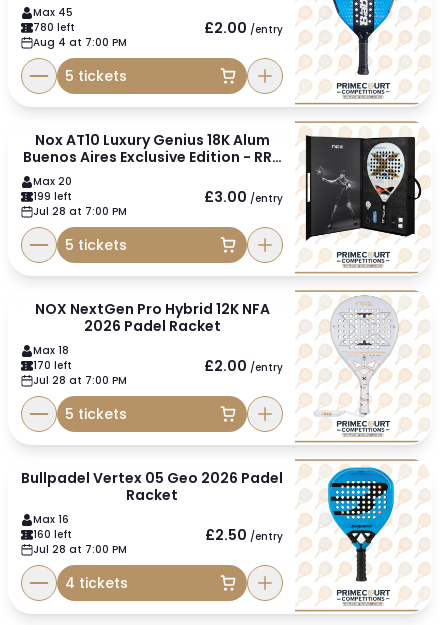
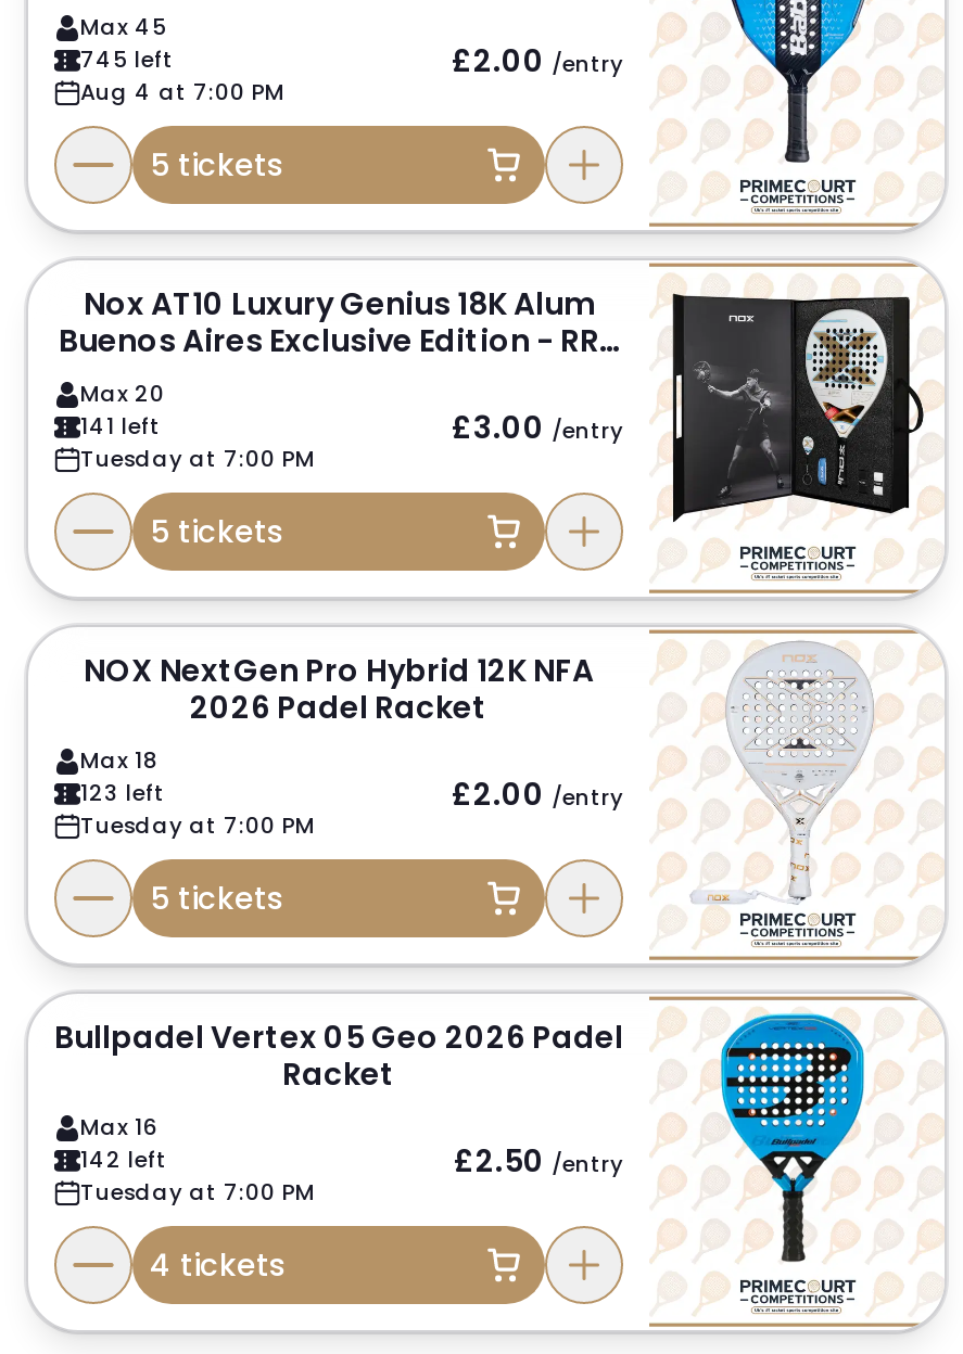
[33,20,75,35] 780 left -> [80,43,174,76] 745 left
[33,189,127,219] 199 left | Jul 28 at 7:00 PM -> [80,410,315,475] 141 left | Tuesday at 7:00 PM
[33,358,127,388] 170 left | Jul 28 at 7:00 PM -> [80,777,315,842] 123 left | Tuesday at 7:00 PM
[33,527,127,557] 160 left | Jul 28 at 7:00 PM -> [80,1144,315,1209] 142 left | Tuesday at 7:00 PM

